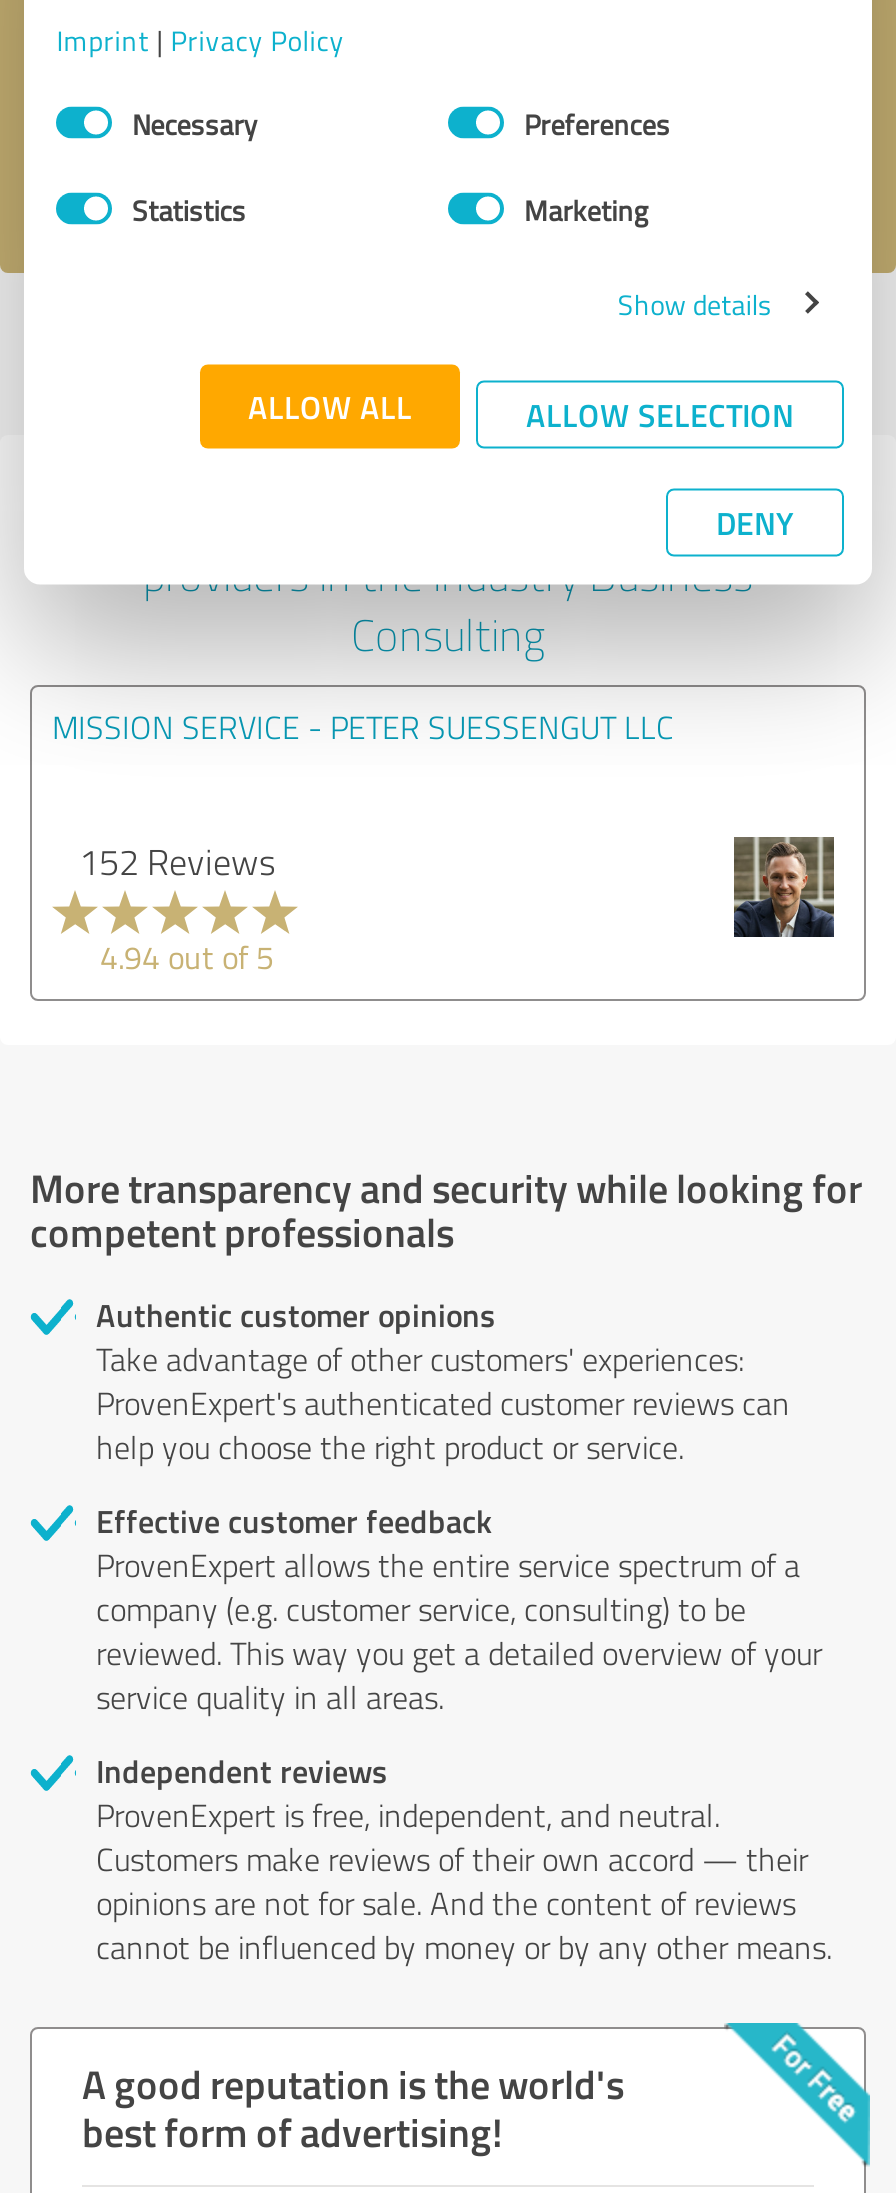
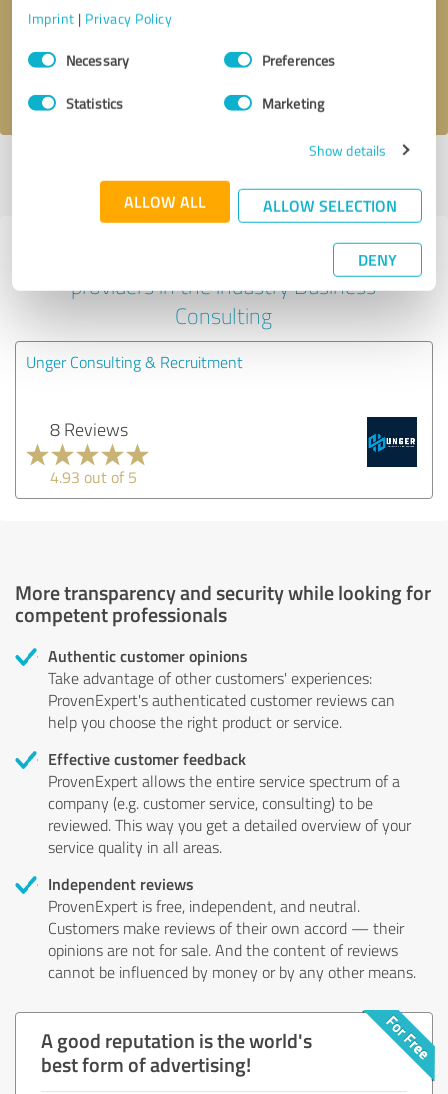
[52,704,674,748] MISSION SERVICE - PETER SUESSENGUT LLC -> [26,351,243,373] Unger Consulting & Recruitment
[79,836,275,884] 152 Reviews -> [49,417,127,441] 8 Reviews
[732,835,836,939] [image] -> [366,416,418,467] [image]
[100,934,274,978] 4.94 out of 5 -> [50,466,137,488] 4.93 out of 5

